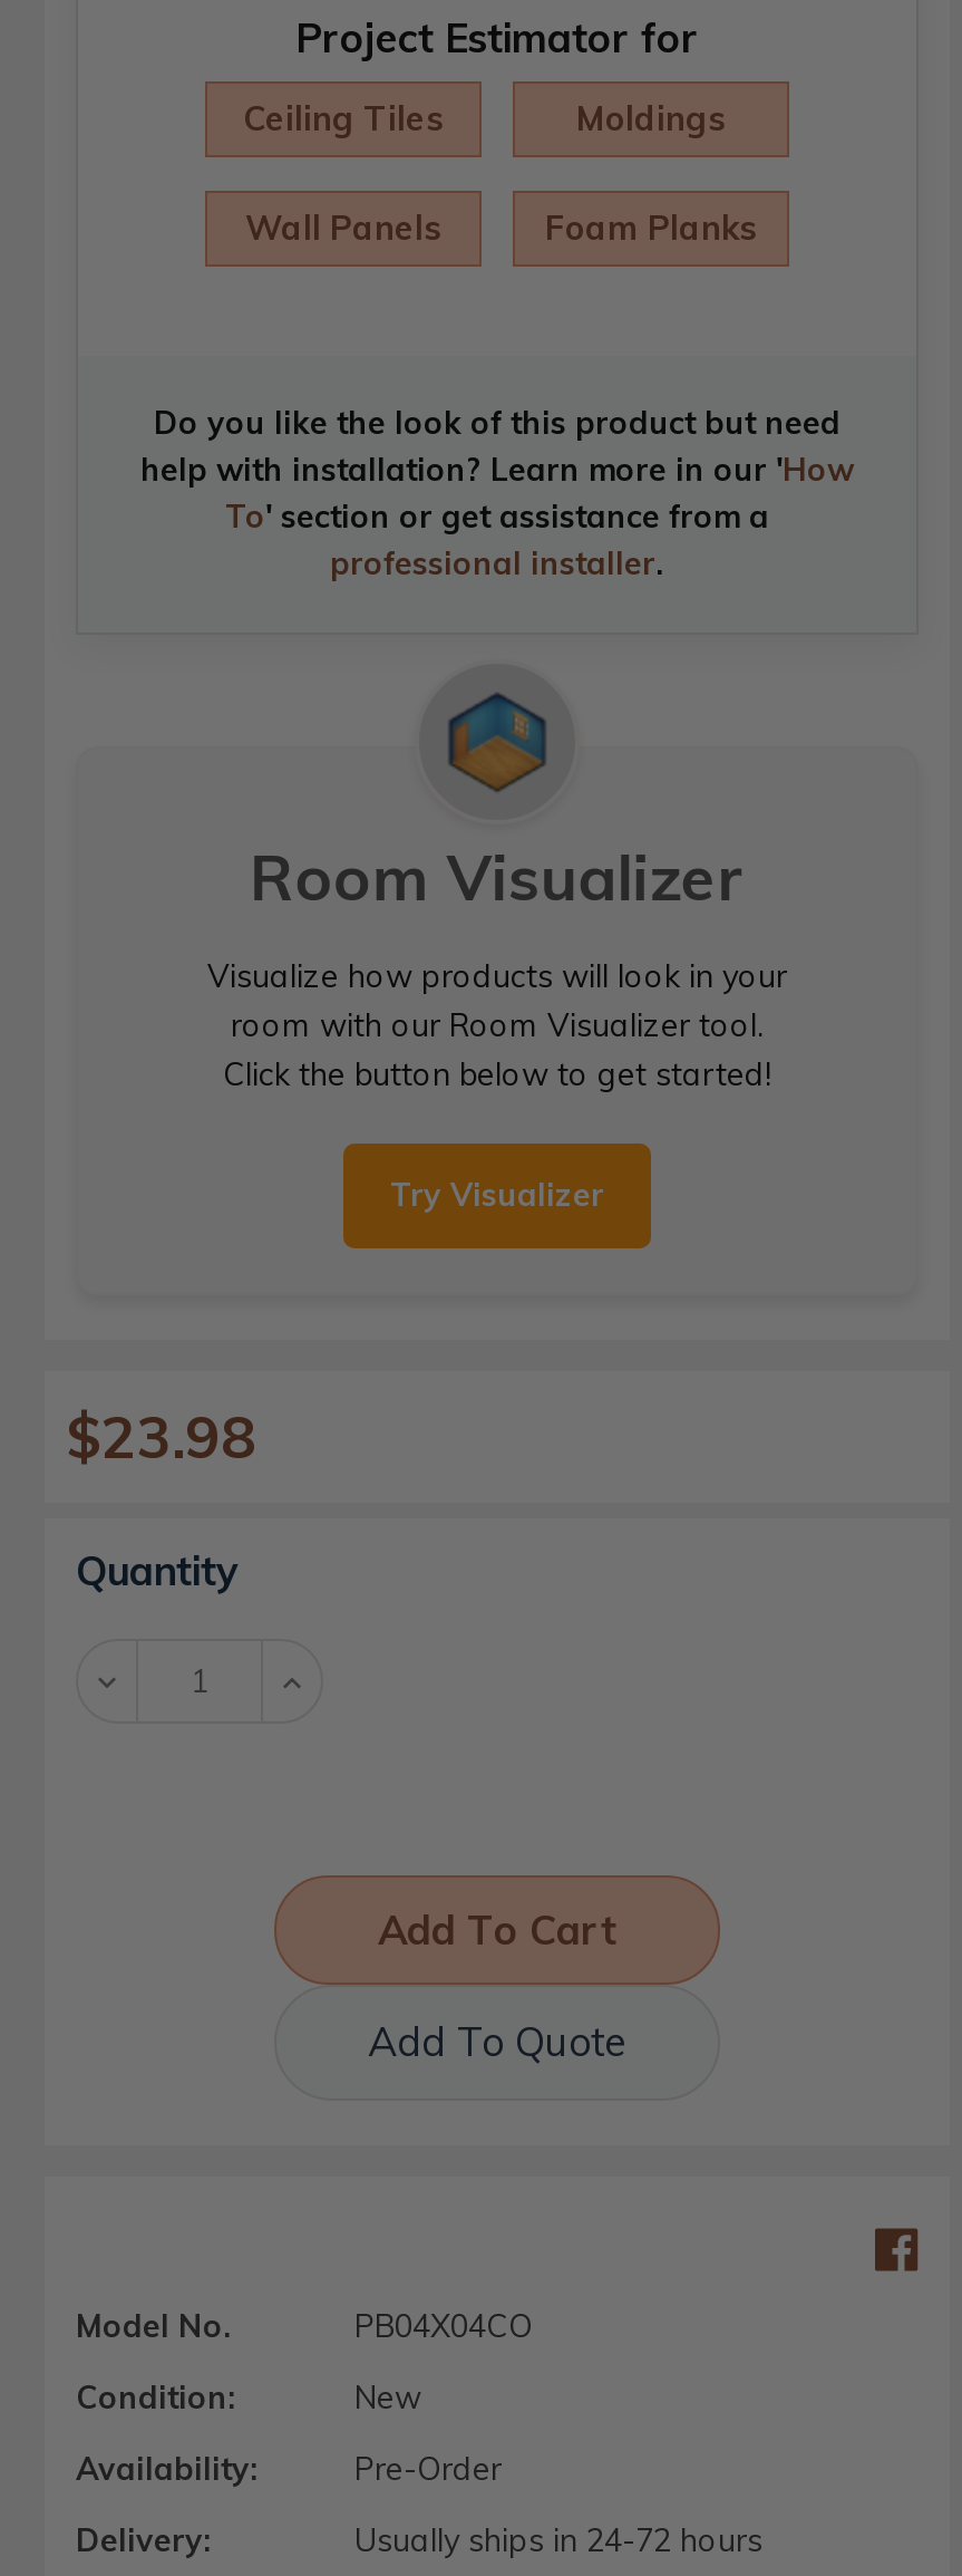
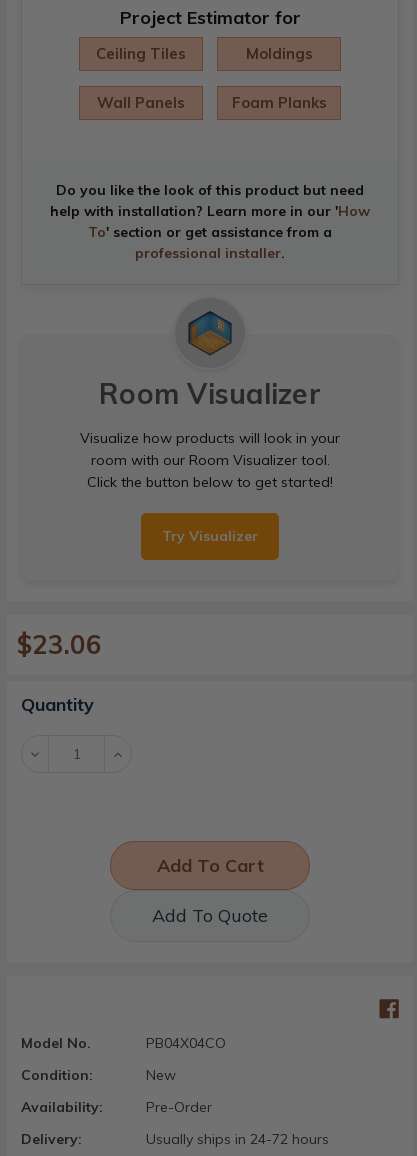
[67,1400,256,1474] $23.98 -> [17,628,102,661] $23.06

